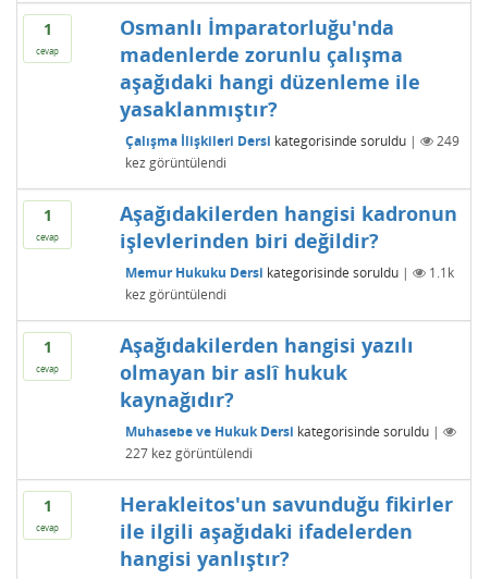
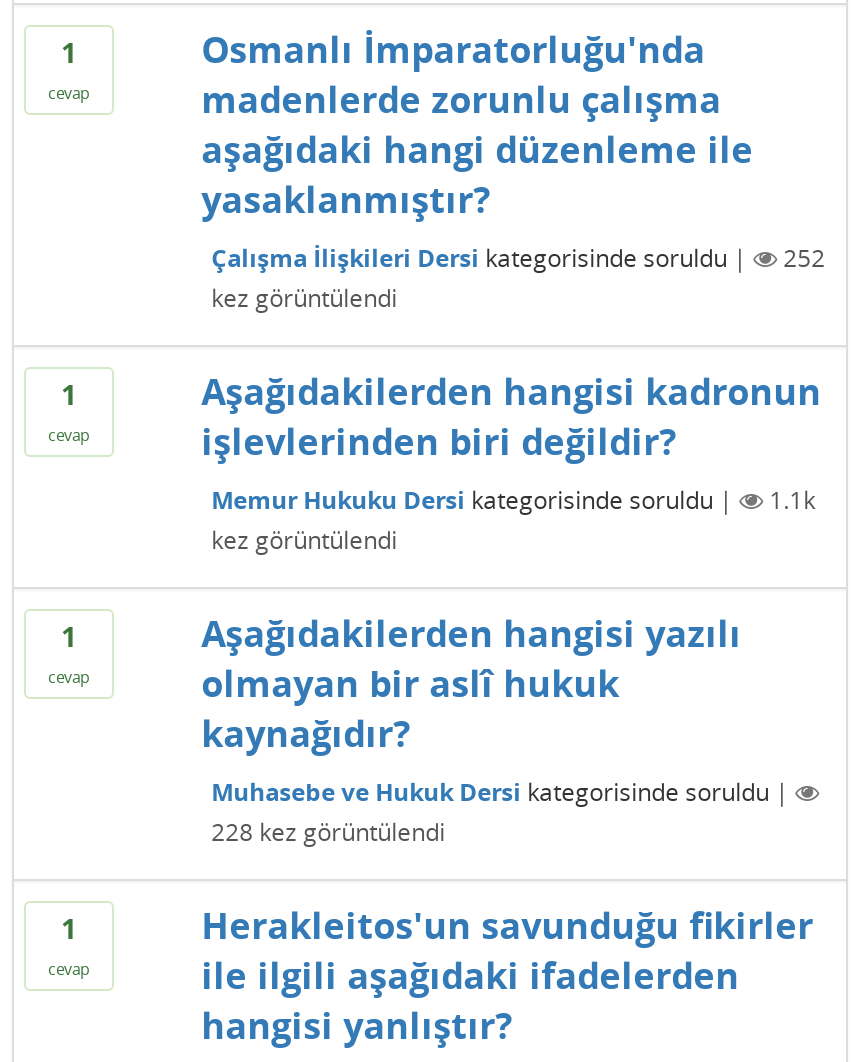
[436,131,459,150] 249 -> [783,241,825,275] 252
[125,444,252,462] 227 kez görüntülendi -> [211,815,445,849] 228 kez görüntülendi

